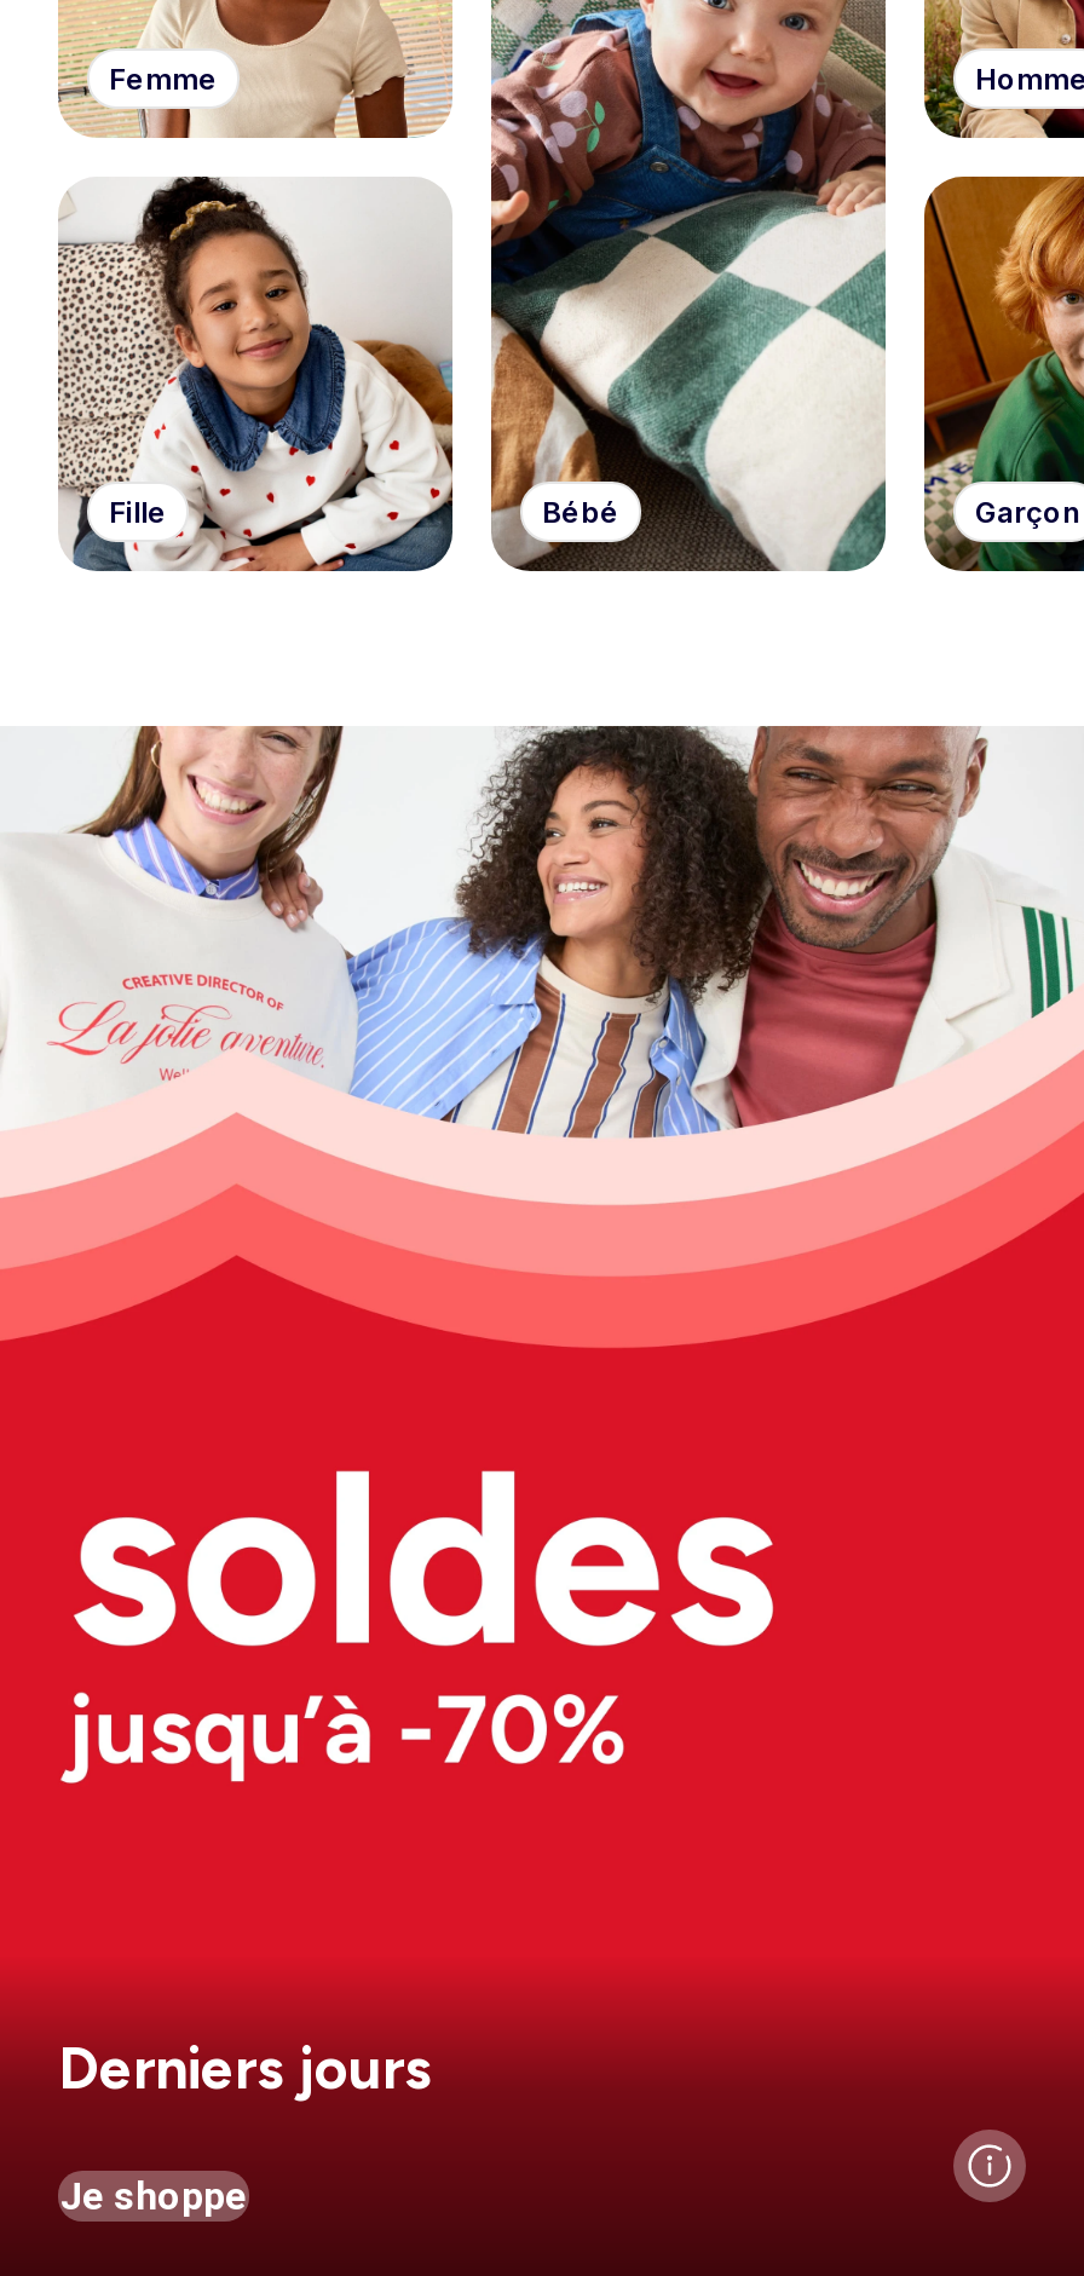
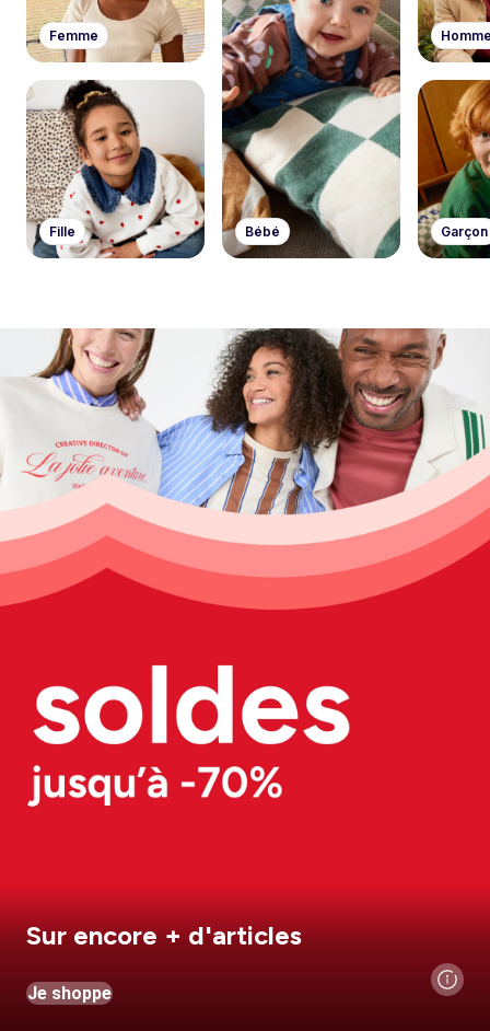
[58,2033,431,2103] Derniers jours -> [26,919,302,951] Sur encore + d'articles

